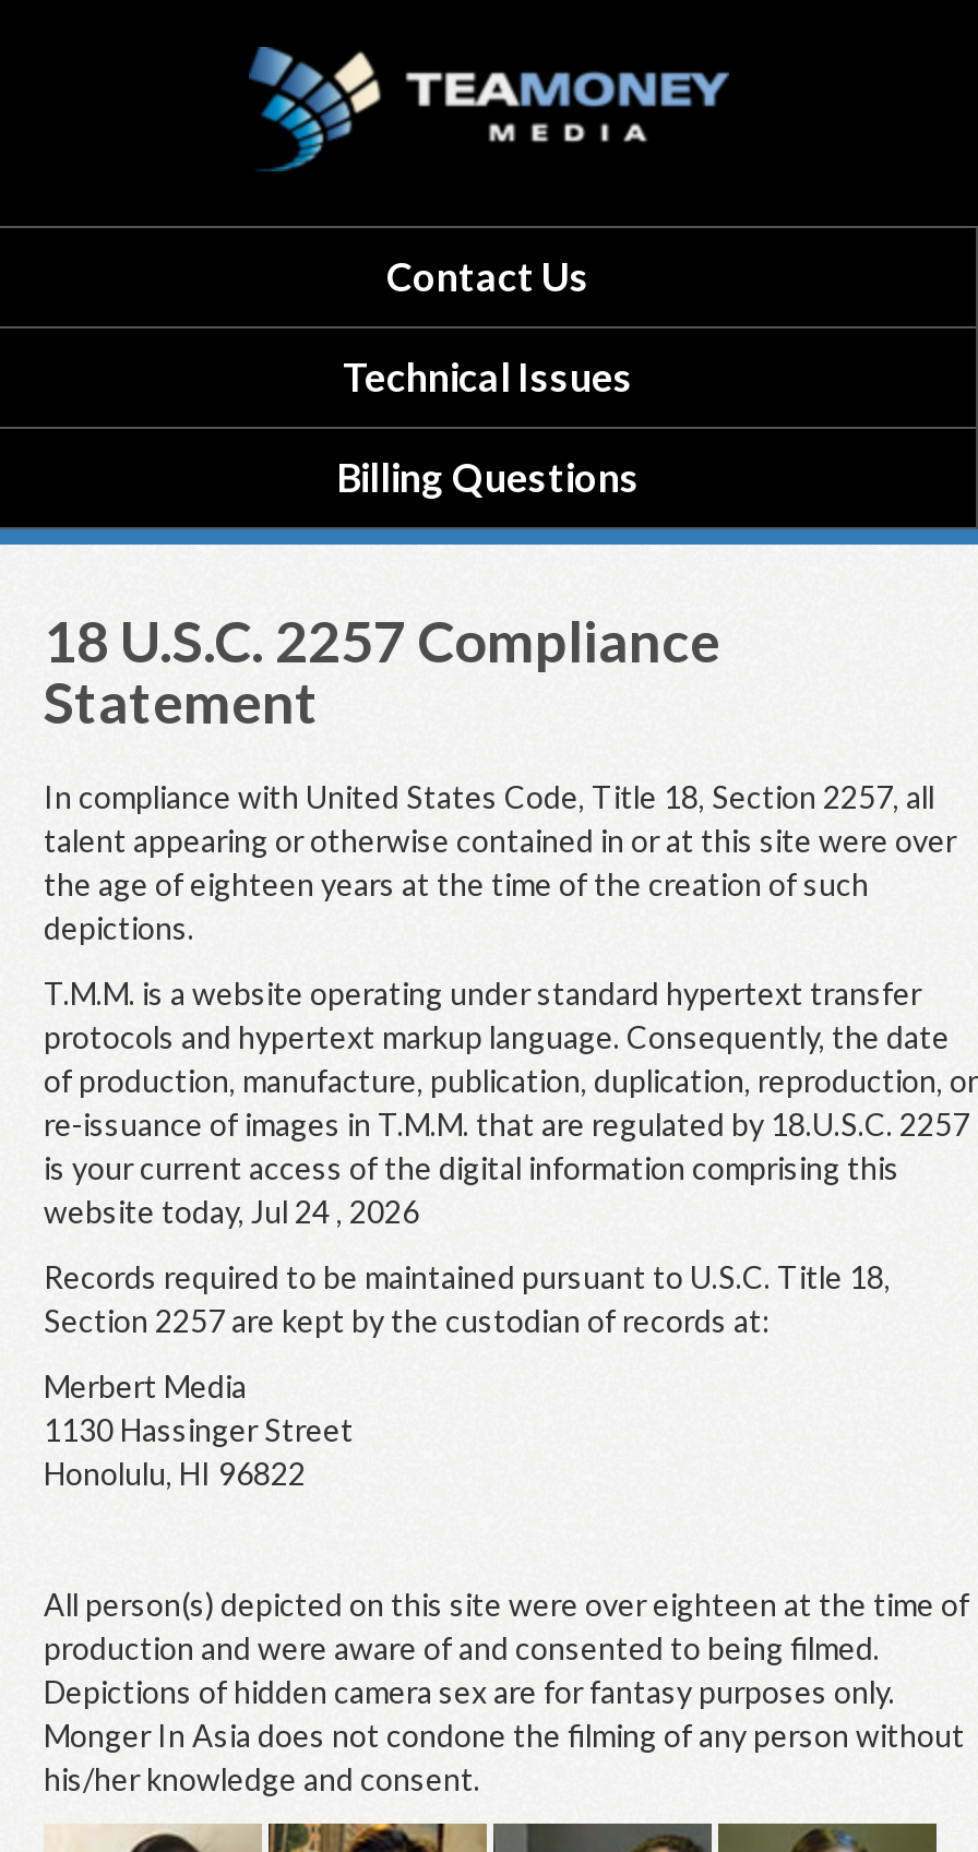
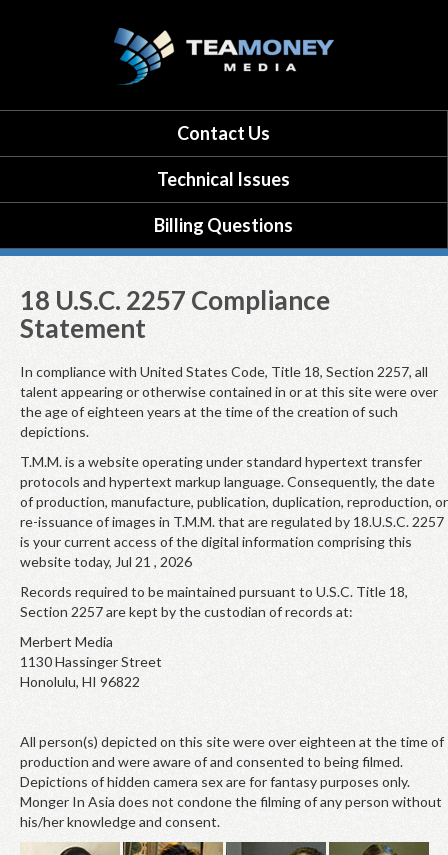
[44,1193,419,1230] website today, Jul 24 , 2026 -> [20,553,192,570] website today, Jul 21 , 2026

